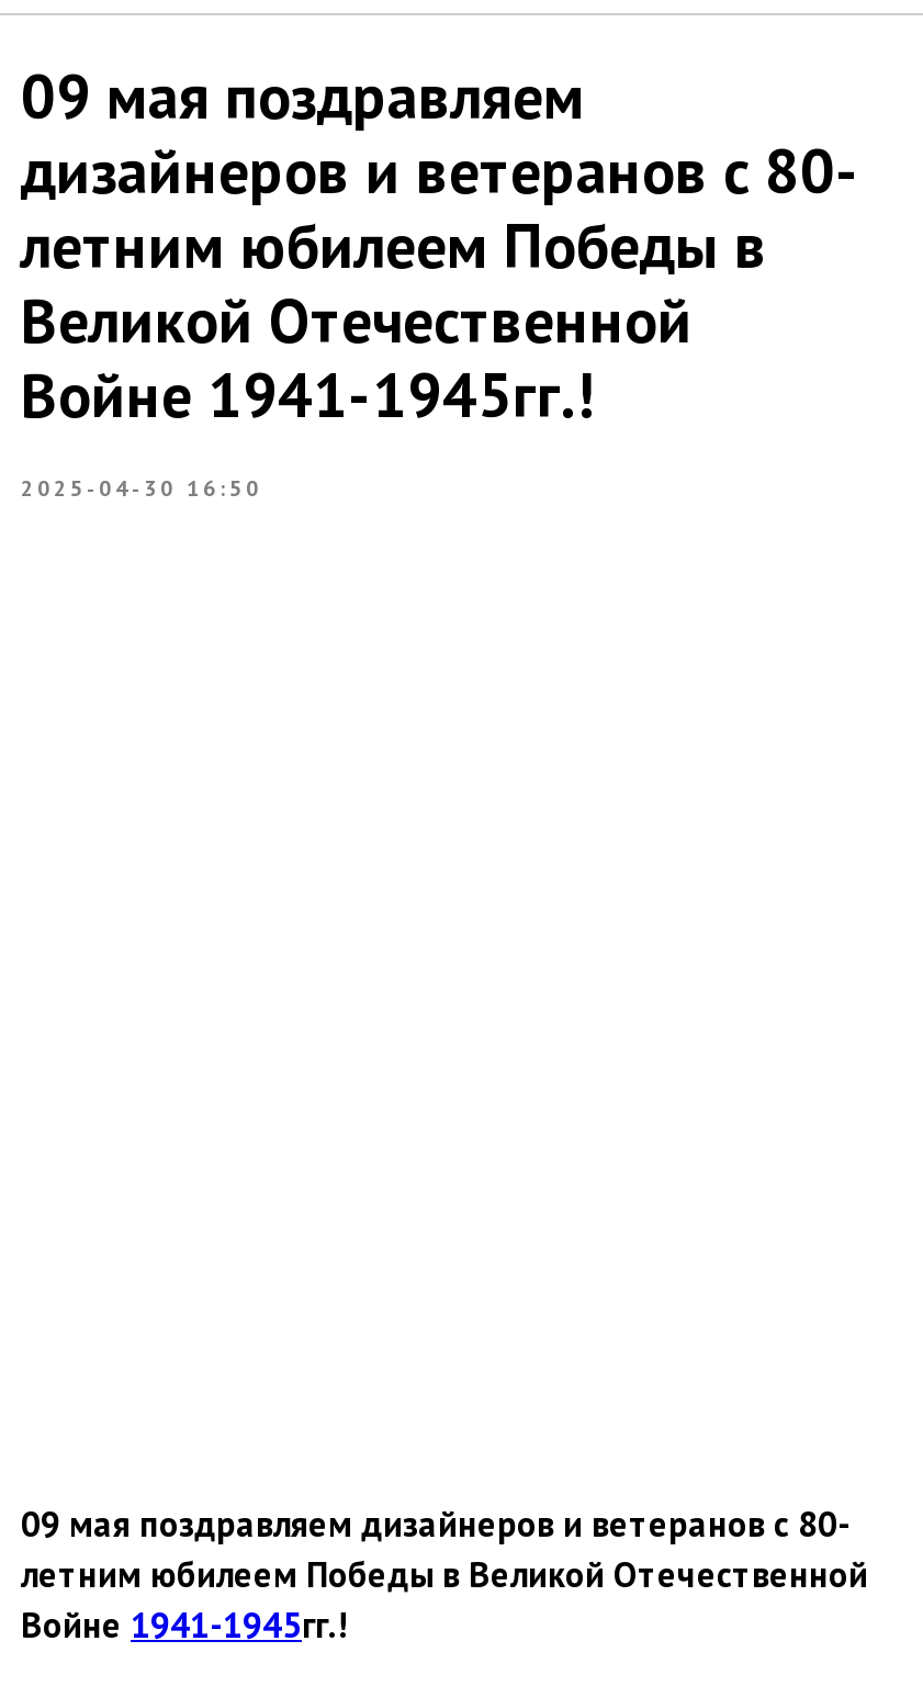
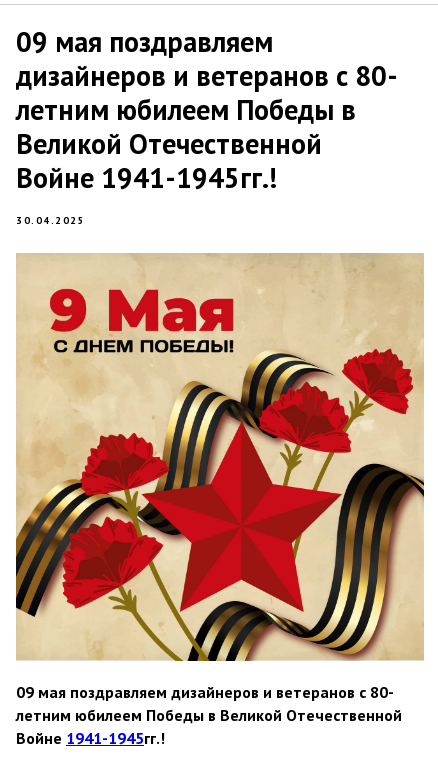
none -> [15,252,425,662] [image]
[21,474,262,503] 2025-04-30 16:50 -> [16,214,85,227] 30.04.2025

